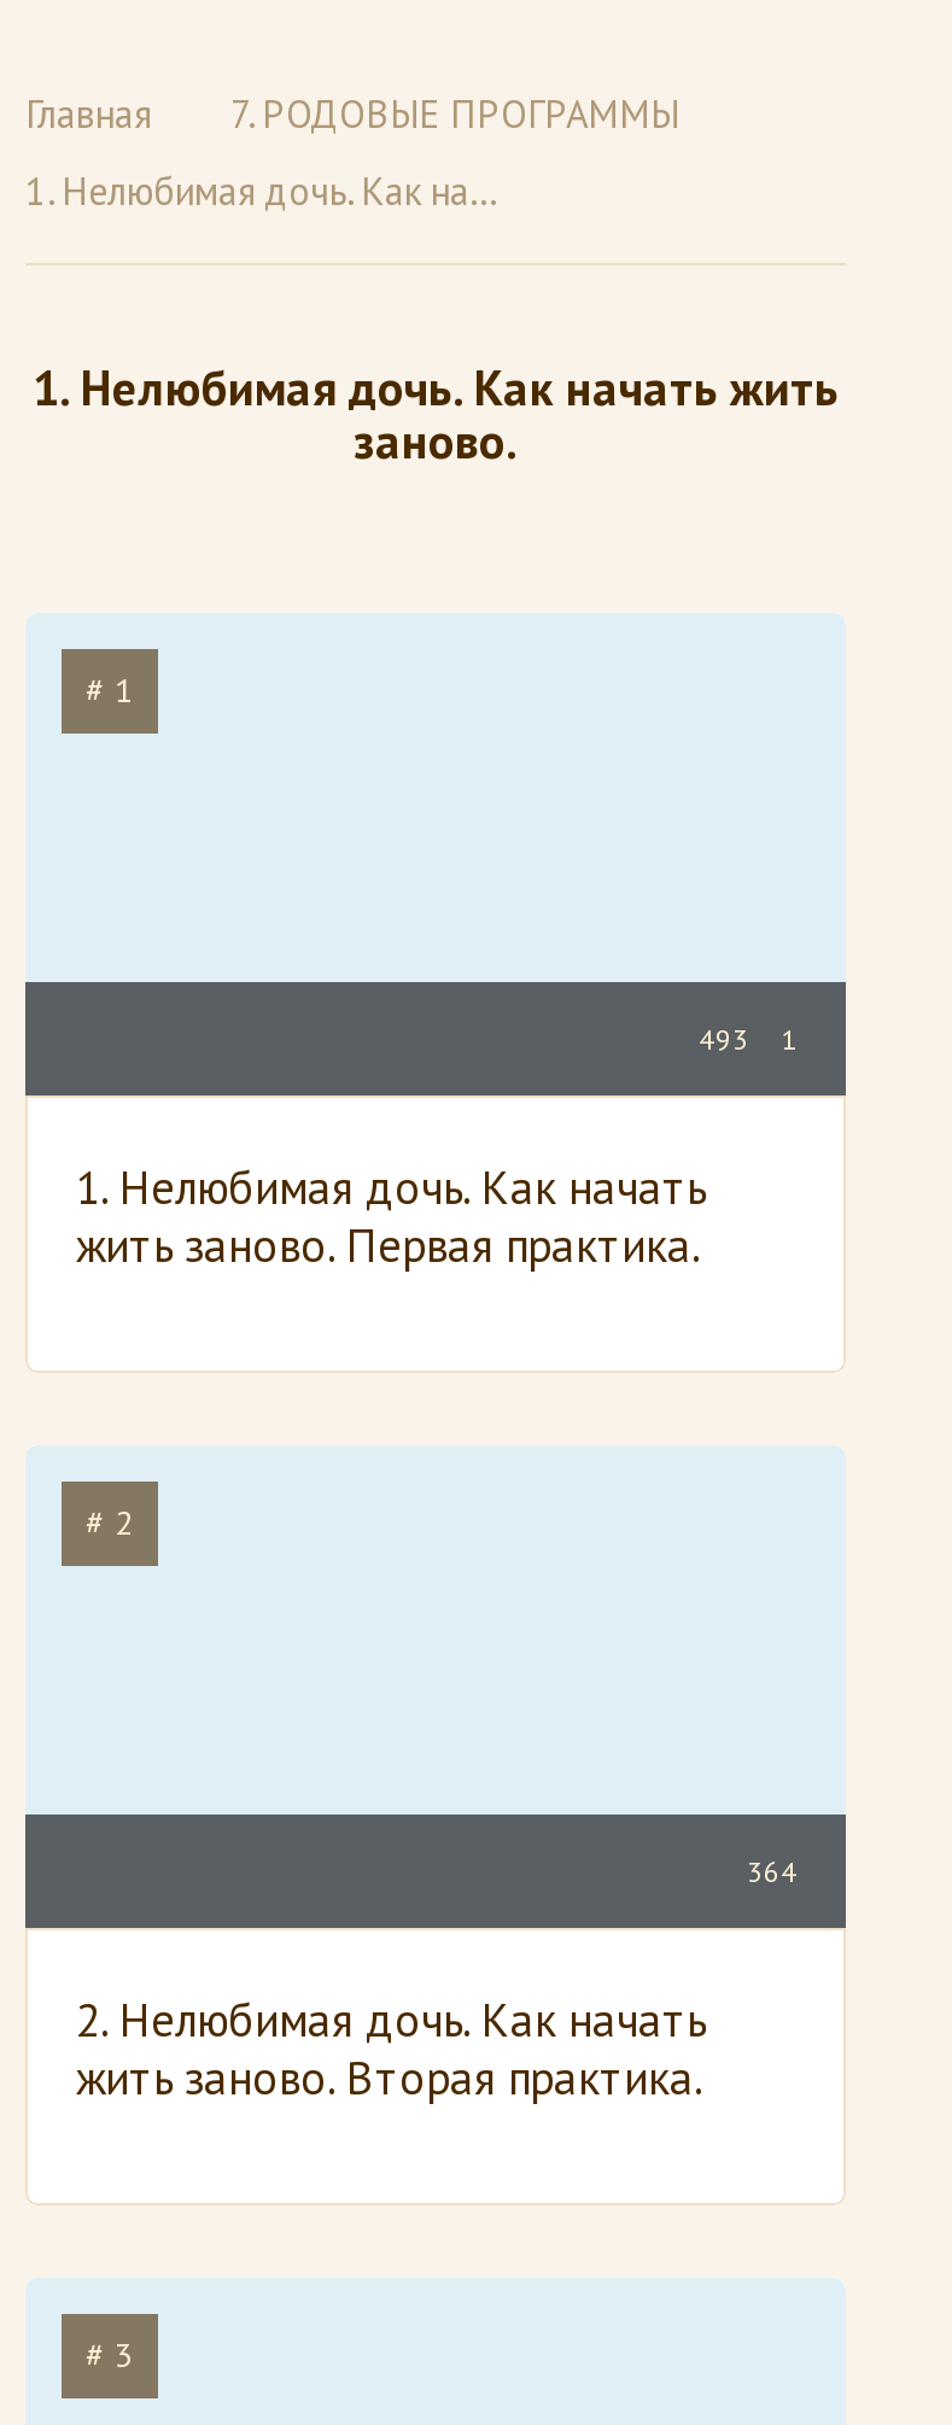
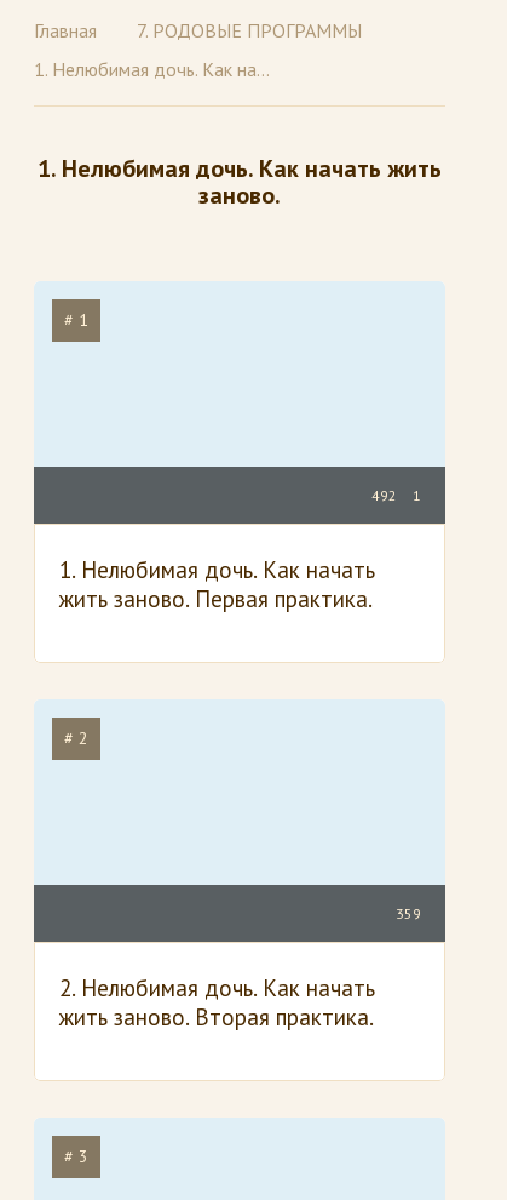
[699,1021,798,1057] 493 1 -> [371,486,421,504] 492 1
[747,1853,798,1889] 364 -> [396,904,421,922] 359

